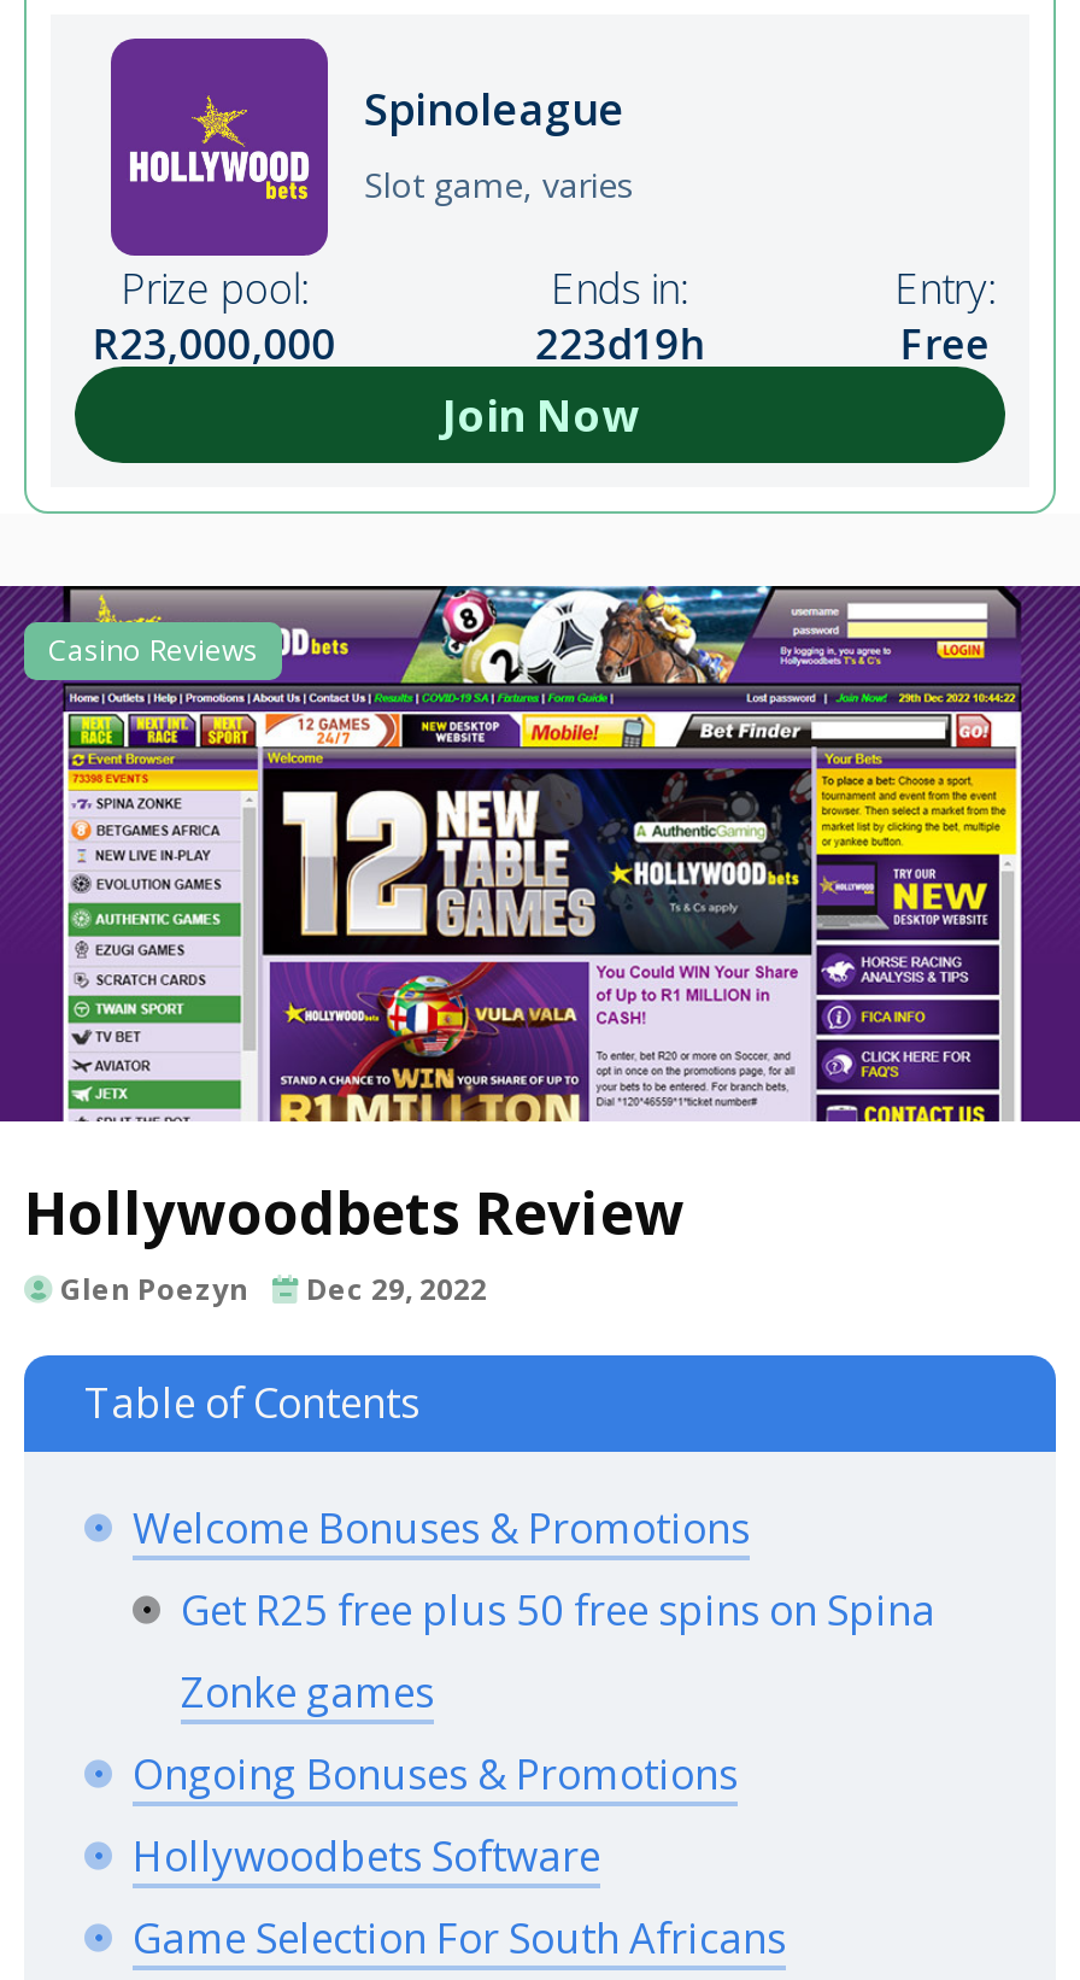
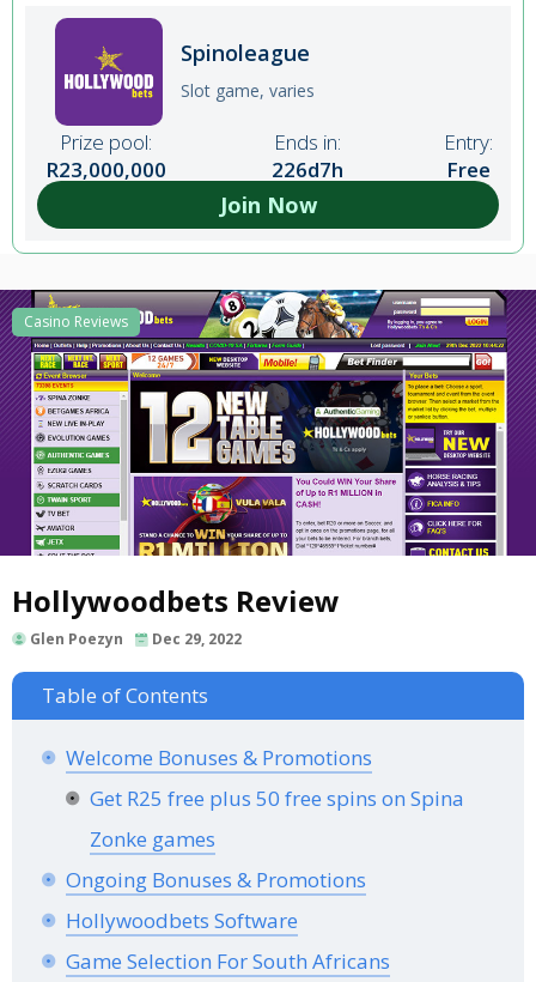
[535,316,703,371] 223d19h -> [271,156,343,183] 226d7h

